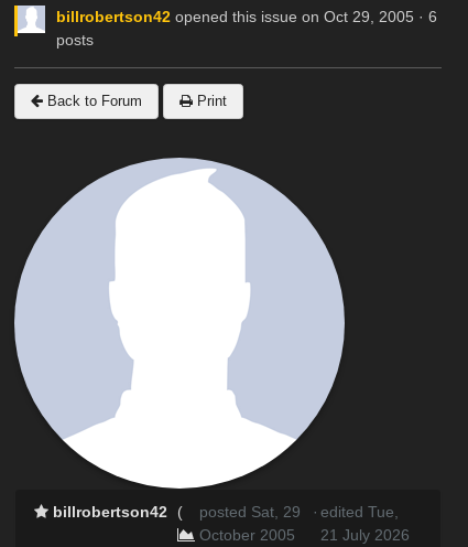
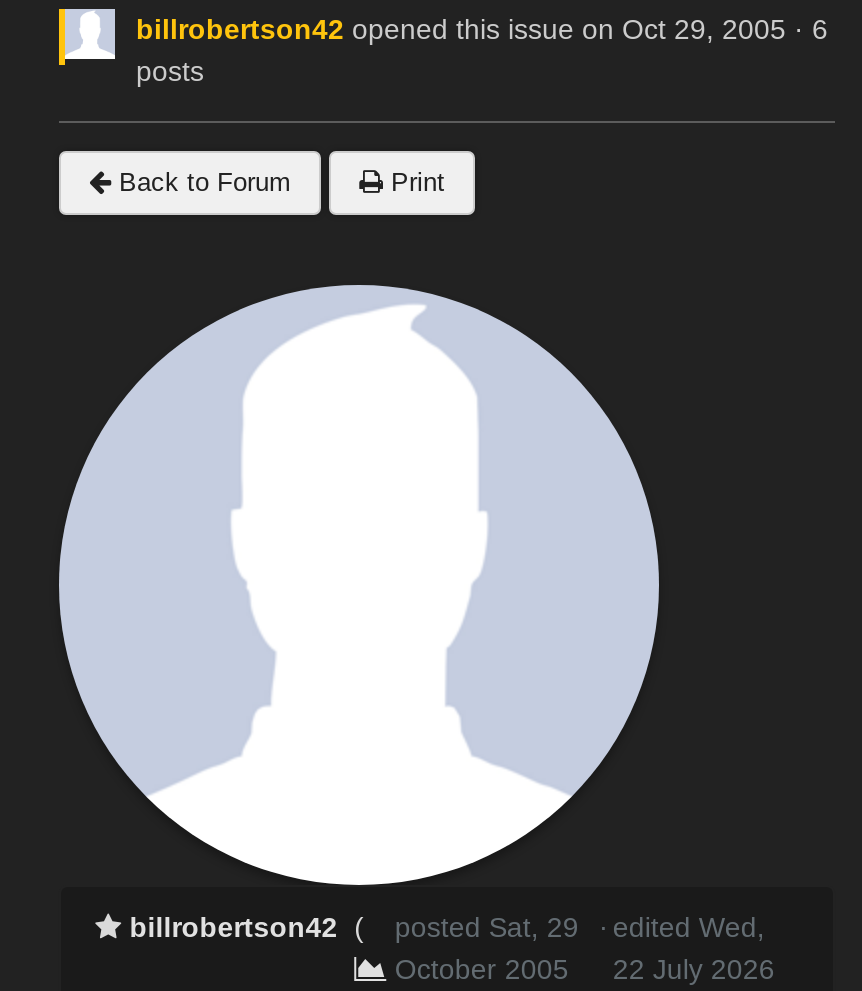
[313,503,399,520] · edited Tue, -> [599,911,765,943] · edited Wed,
[199,526,410,543] October 2005 21 July 2026 -> [395,953,775,985] October 2005 22 July 2026

